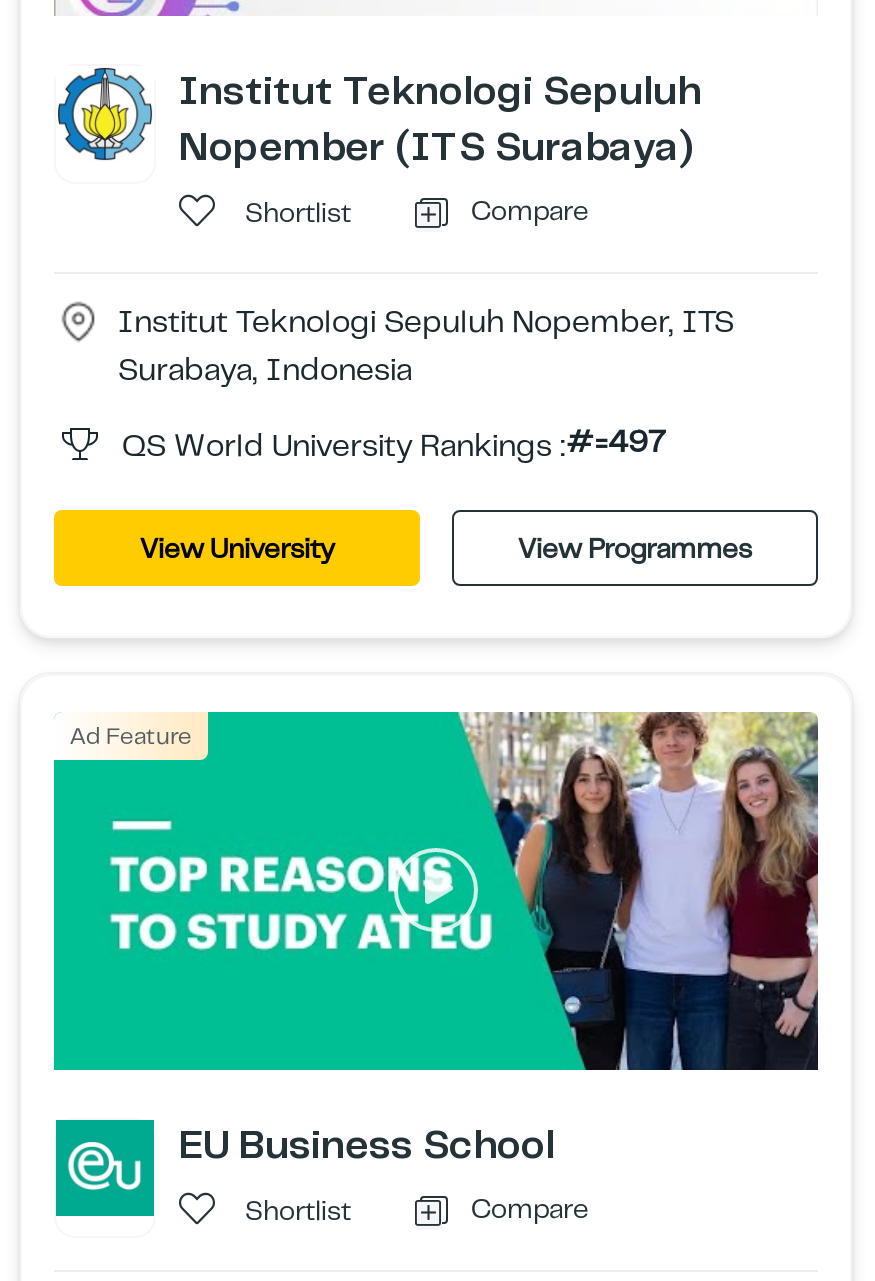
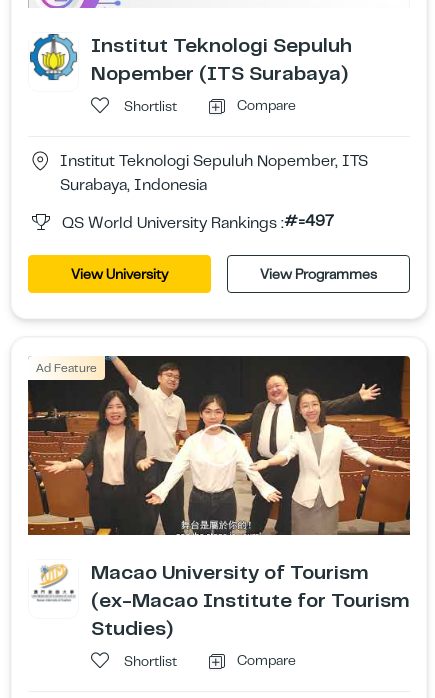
[52,710,820,1169] [image] | EU Business School -> [27,355,411,641] [image] | Macao University of Tourism | (ex-Macao Institute for Tourism | Studies)
[54,1118,156,1218] [image] -> [29,560,76,602] [image]

